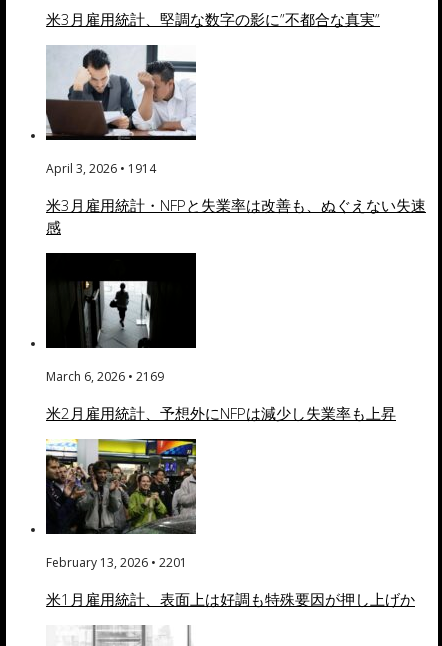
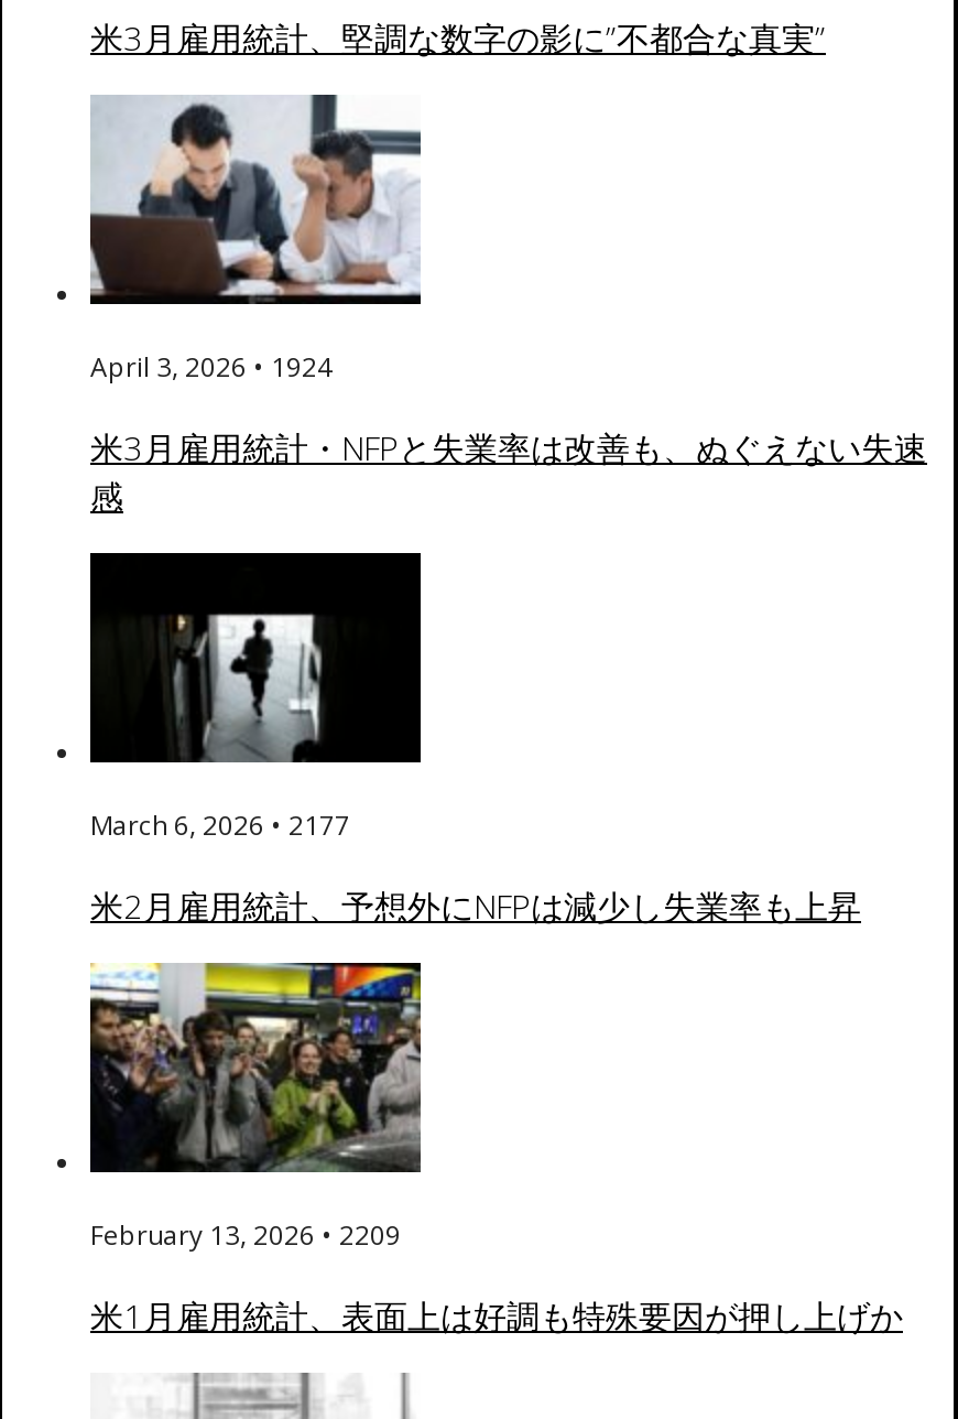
[46,160,156,177] April 3, 2026 • 1914 -> [90,349,333,386] April 3, 2026 • 1924
[46,368,164,385] March 6, 2026 • 2169 -> [90,807,350,845] March 6, 2026 • 2177
[46,554,187,571] February 13, 2026 • 2201 -> [90,1217,401,1254] February 13, 2026 • 2209

